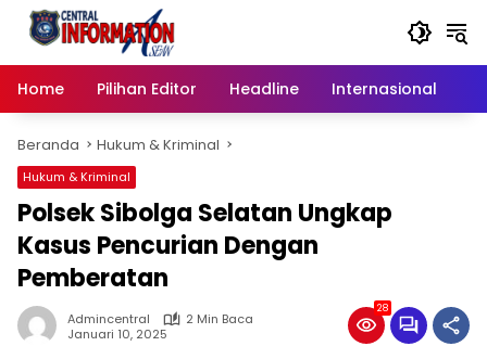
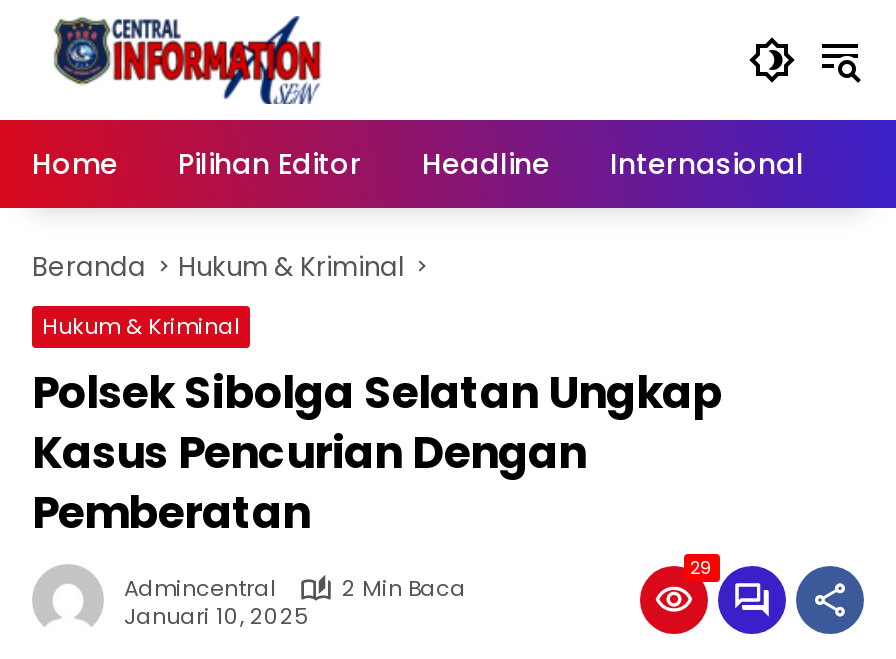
[377,302,388,315] 28 -> [690,556,714,580] 29

